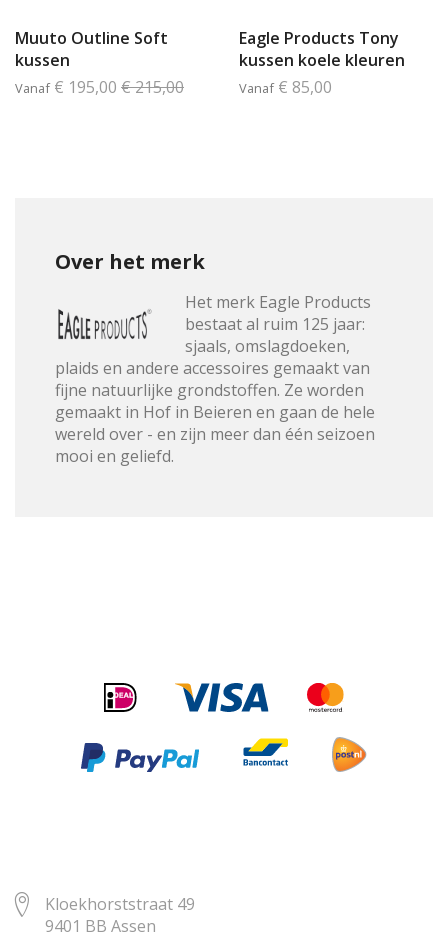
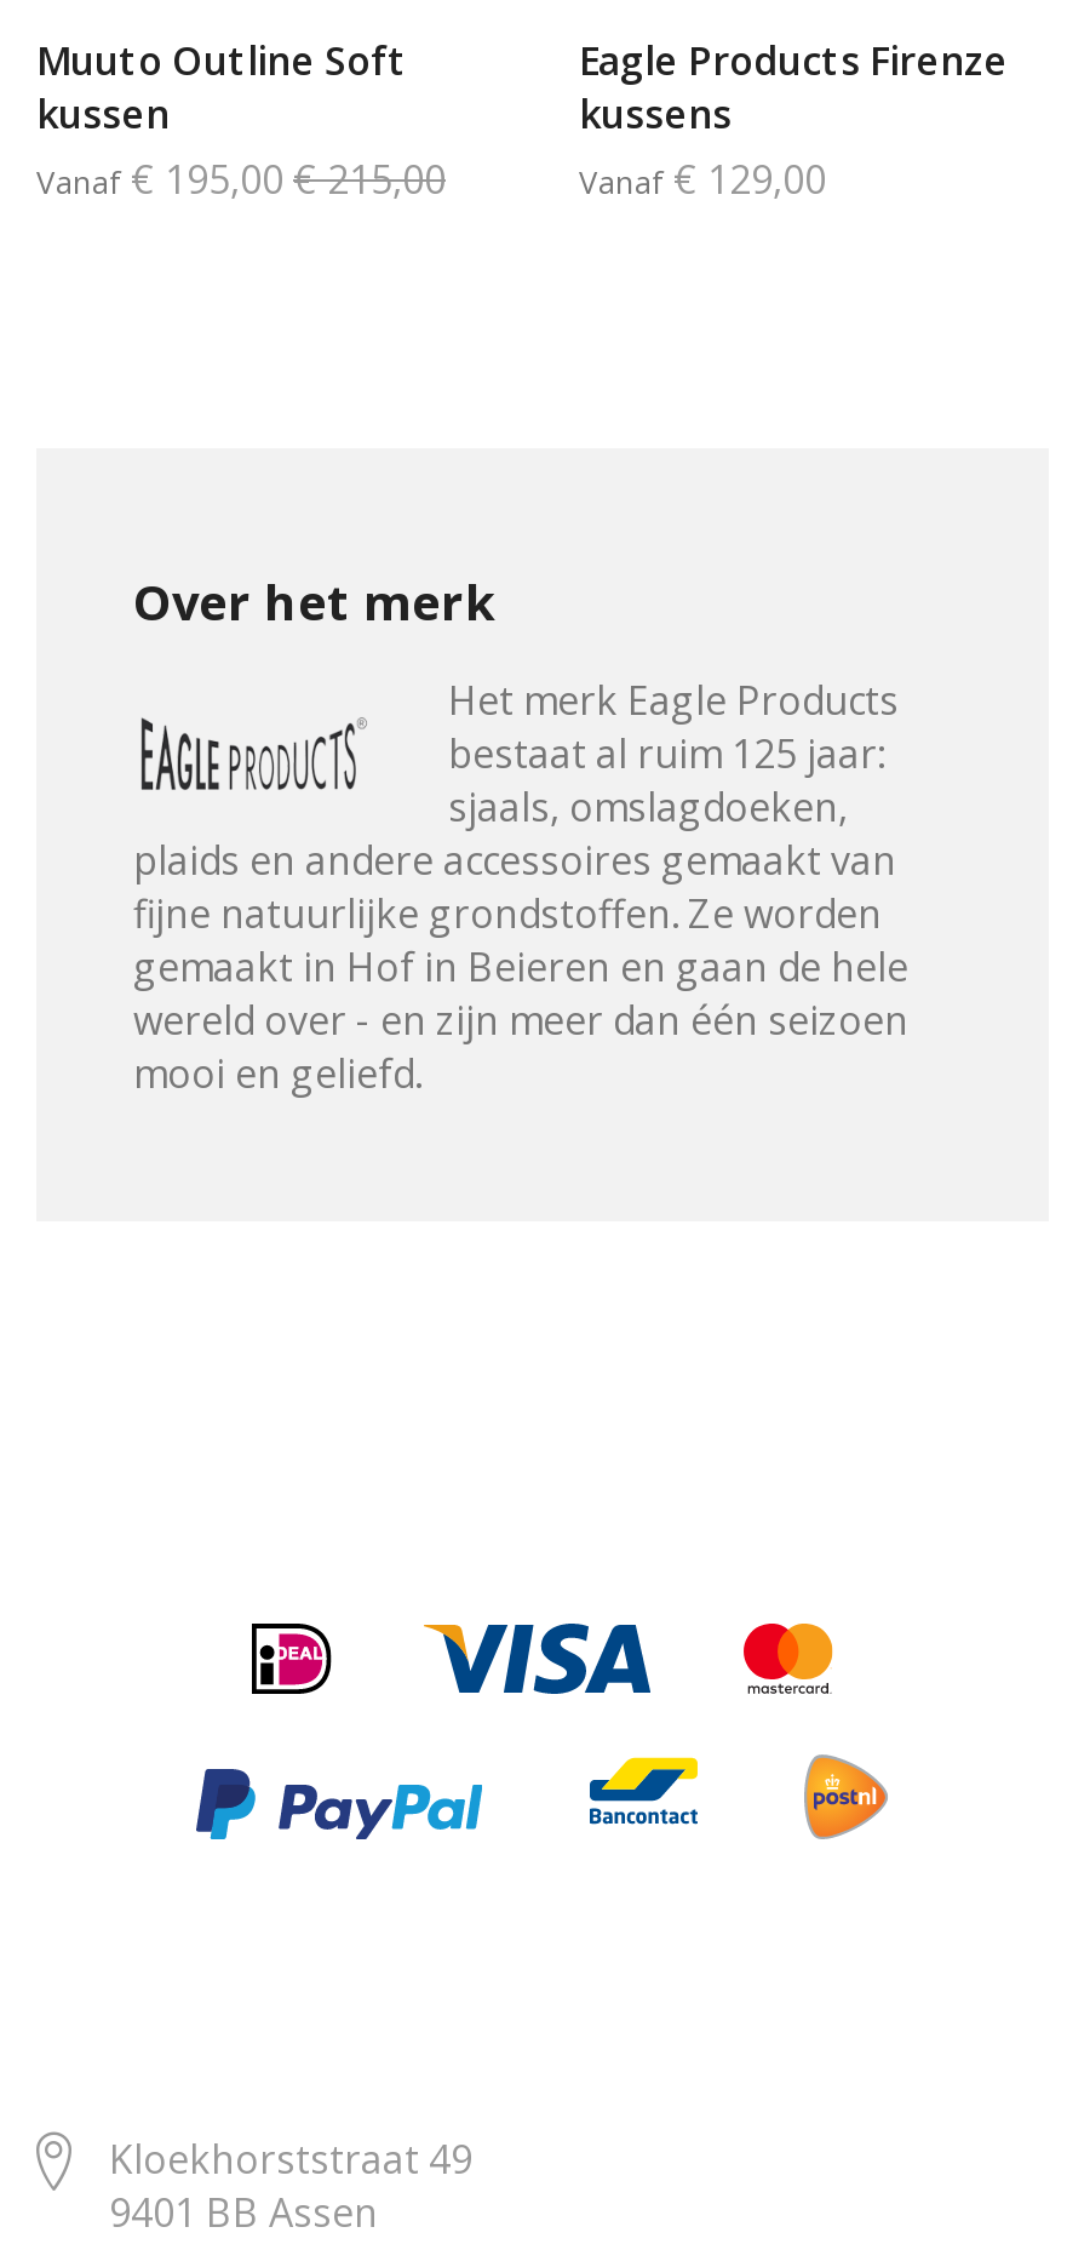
[239,27,405,98] Eagle Products Tony | kussen koele kleuren | Vanaf € 85,00 -> [579,35,1008,207] Eagle Products Firenze | kussens | Vanaf € 129,00

